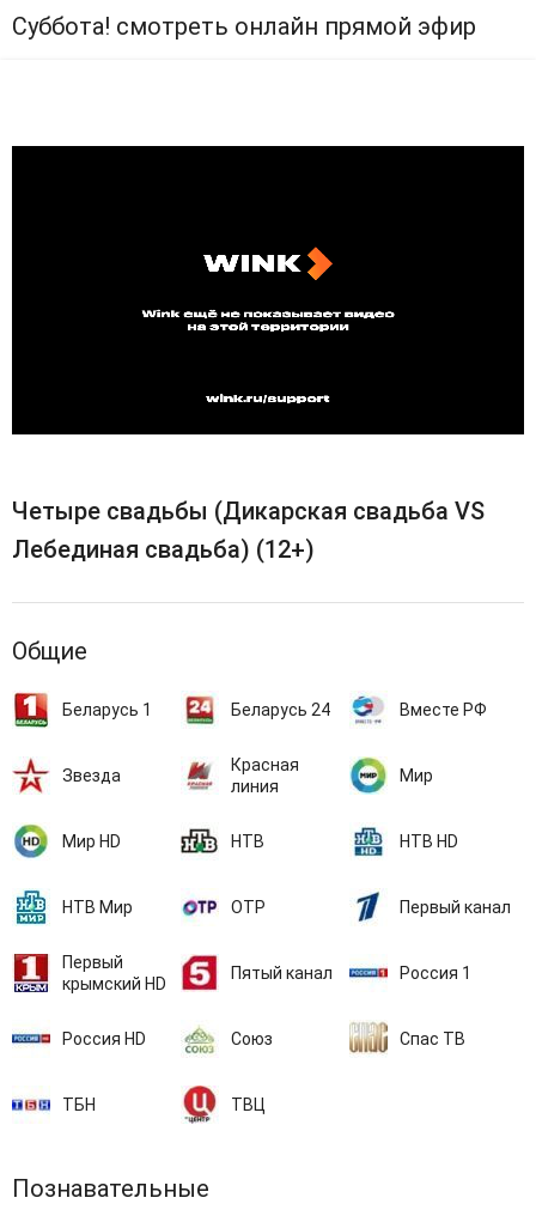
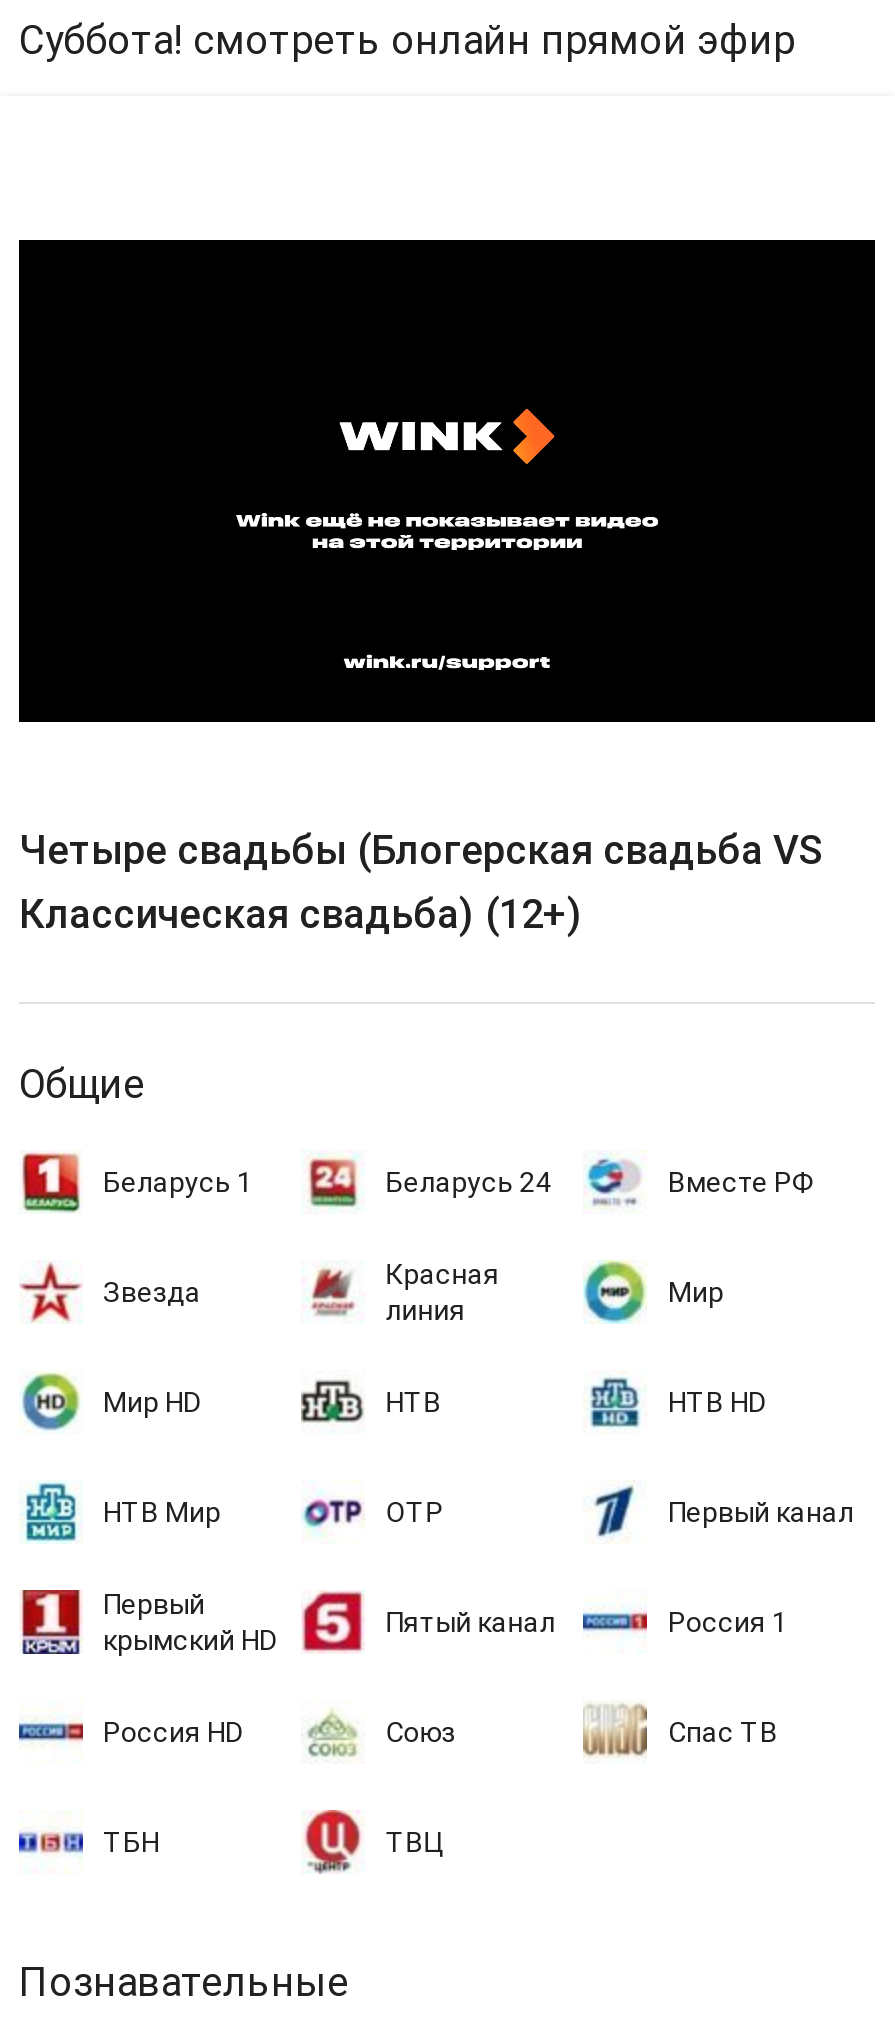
[12,497,485,526] Четыре свадьбы (Дикарская свадьба VS -> [19,827,823,875] Четыре свадьбы (Блогерская свадьба VS
[12,535,315,564] Лебединая свадьба) (12+) -> [19,891,583,939] Классическая свадьба) (12+)

